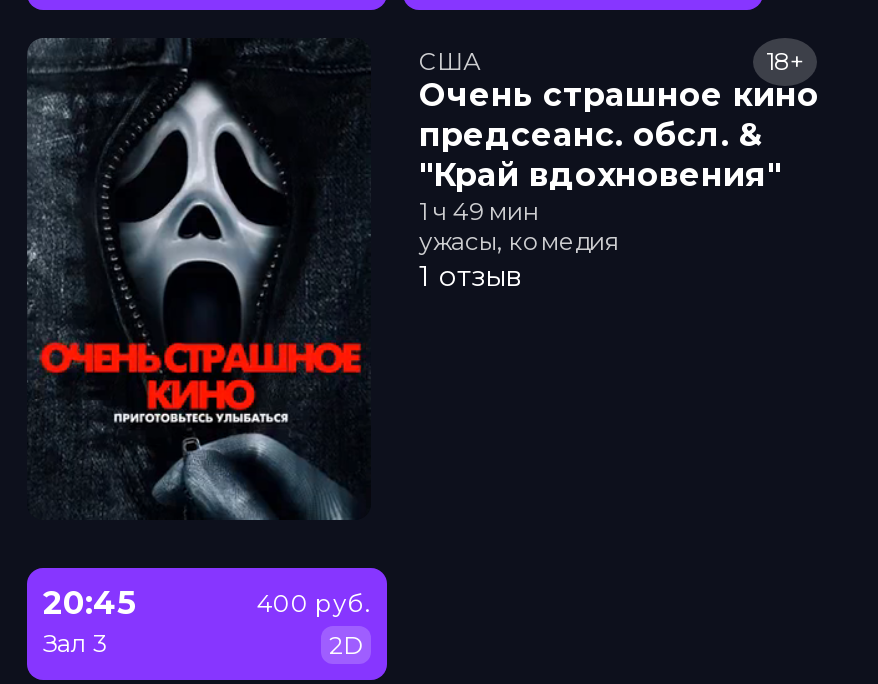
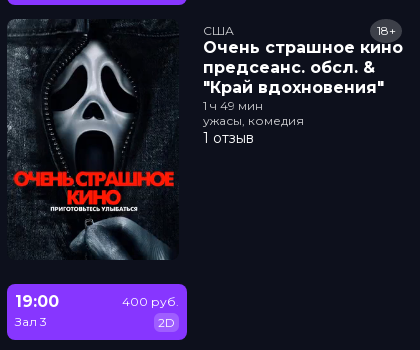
[43,583,135,621] 20:45 -> [15,291,59,310] 19:00

